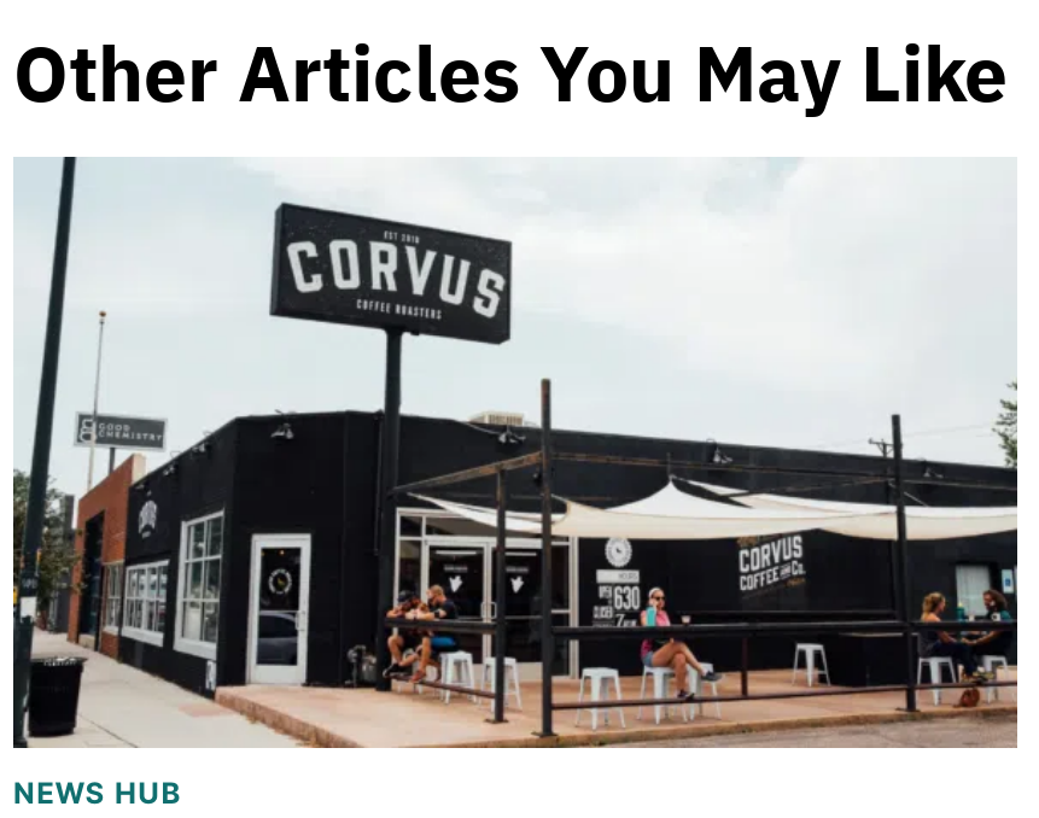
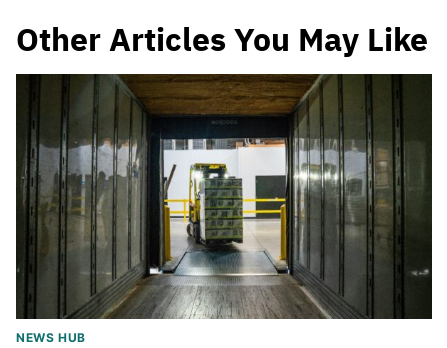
[11,154,1020,750] [image] -> [15,73,433,320] [image]

